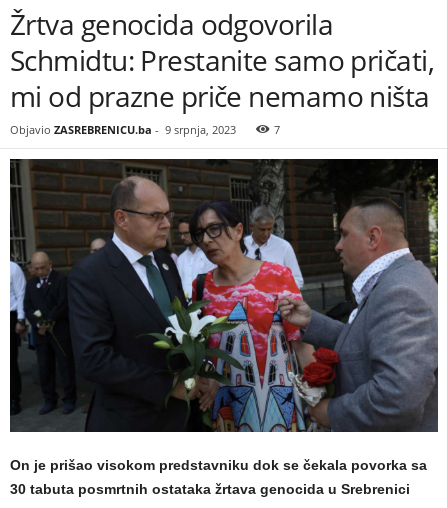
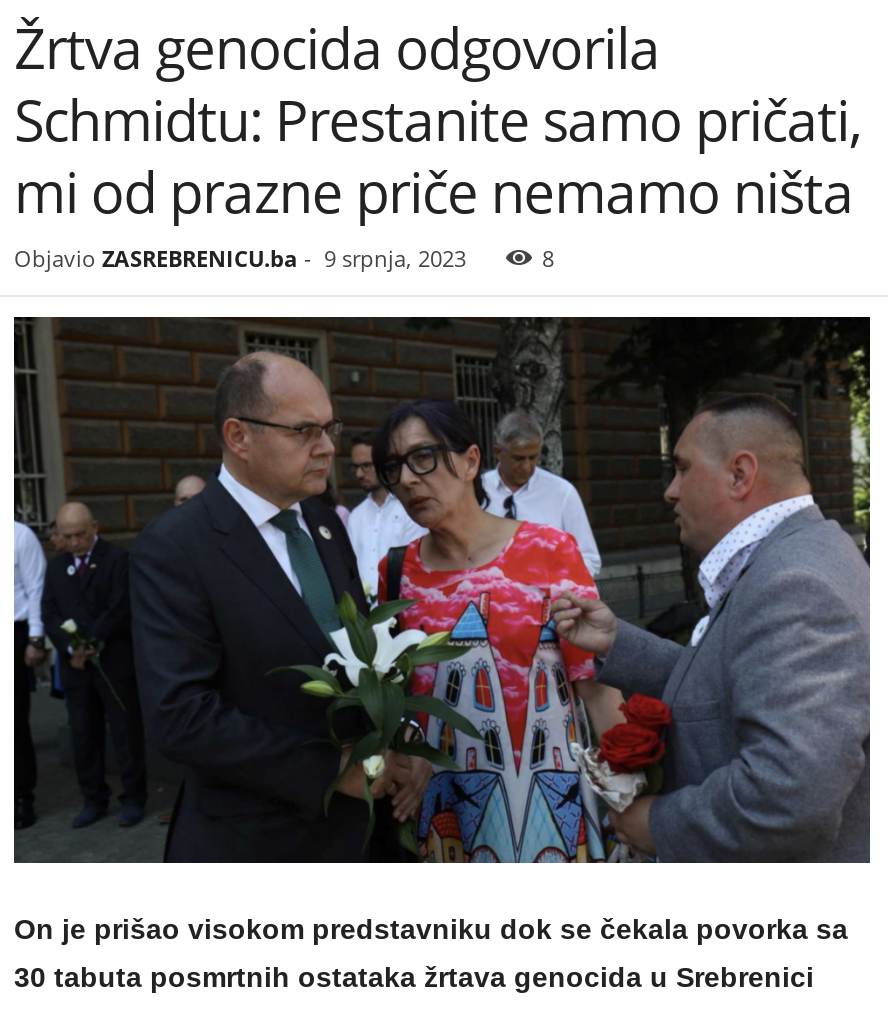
[274,122,280,137] 7 -> [542,243,554,273] 8

